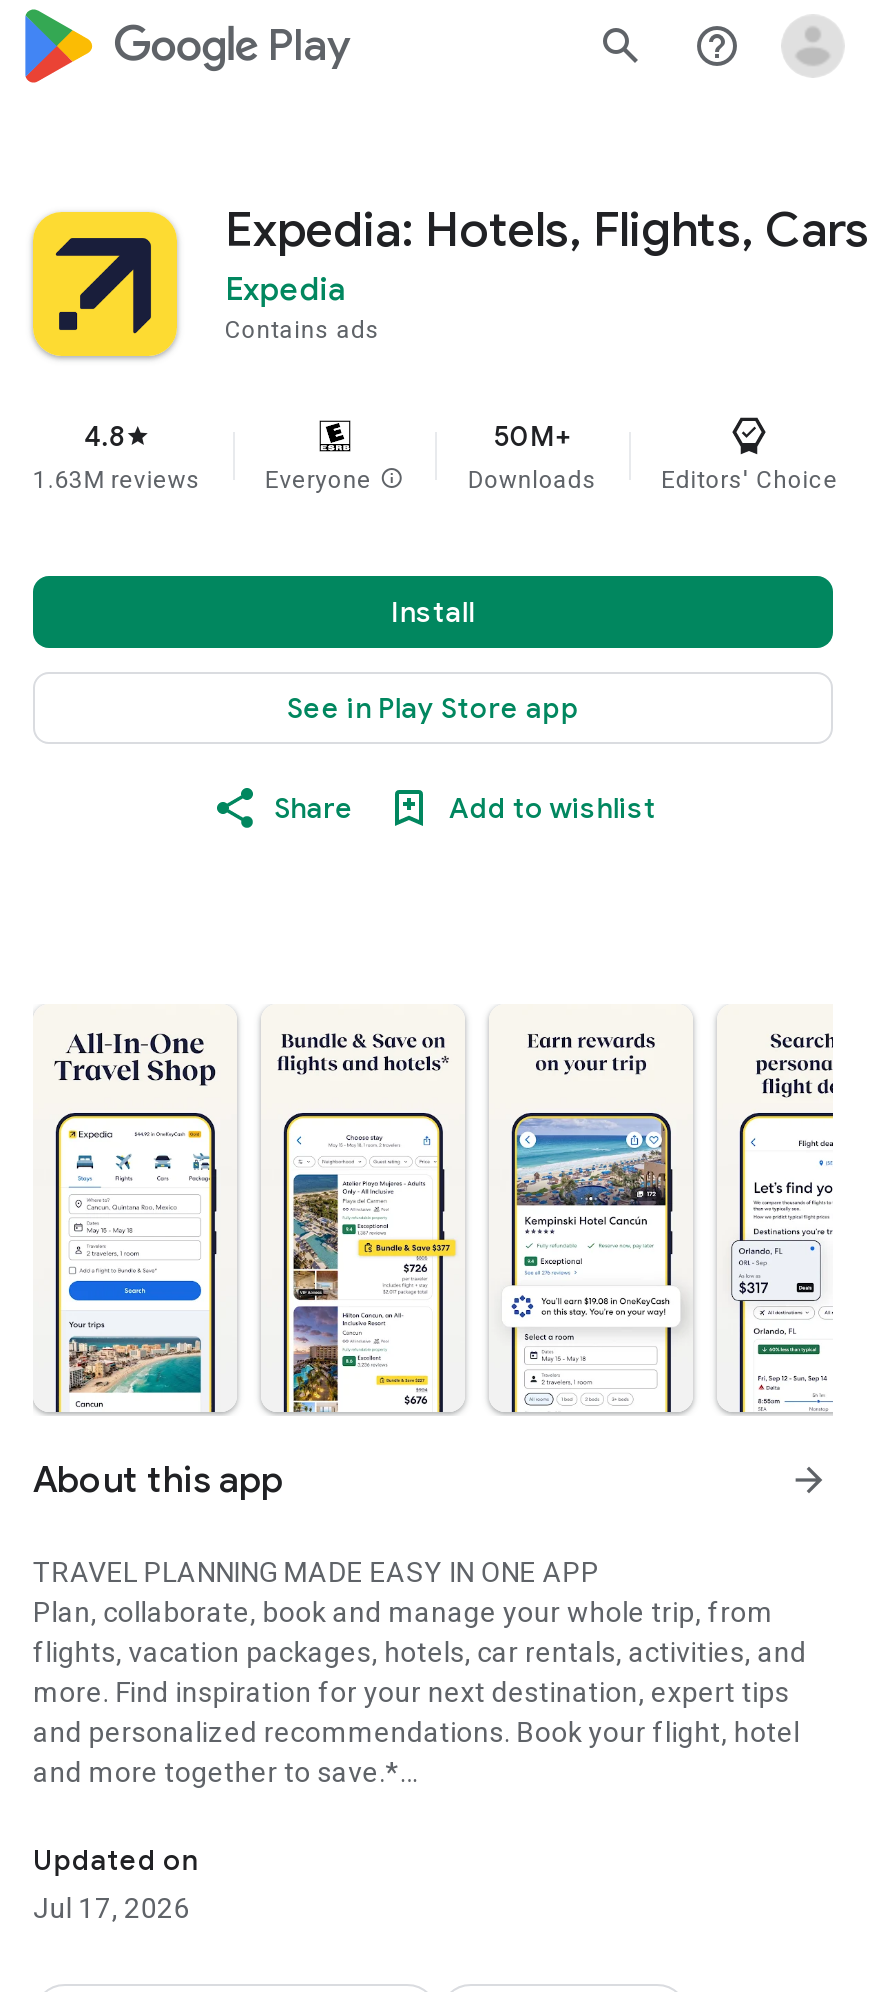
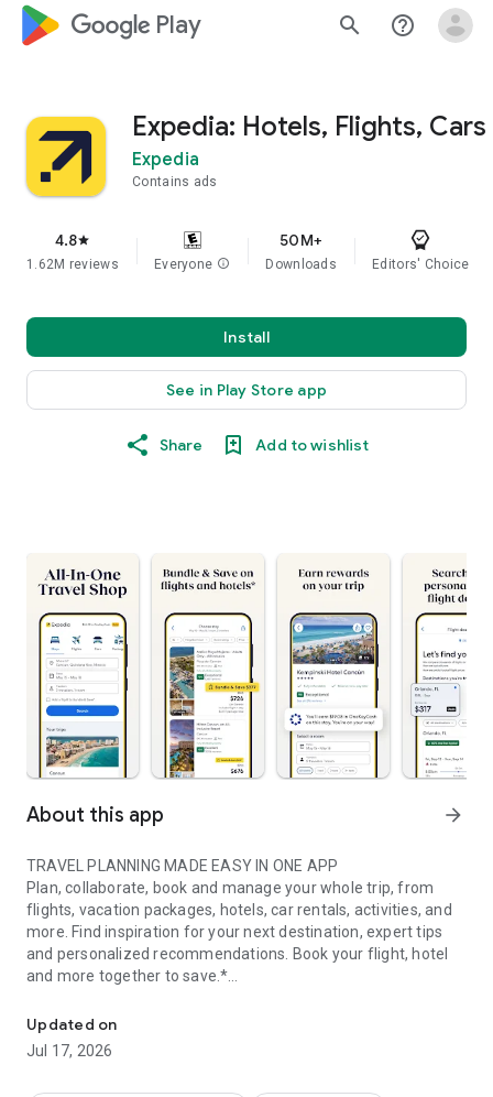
[33,466,201,494] 1.63M reviews -> [26,257,119,272] 1.62M reviews

